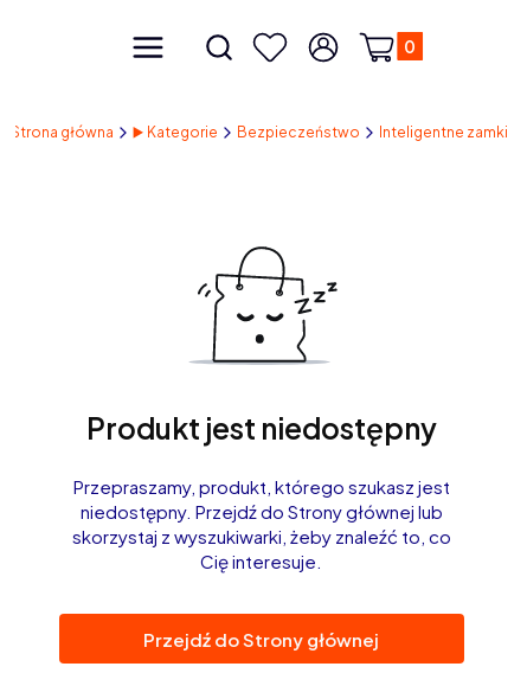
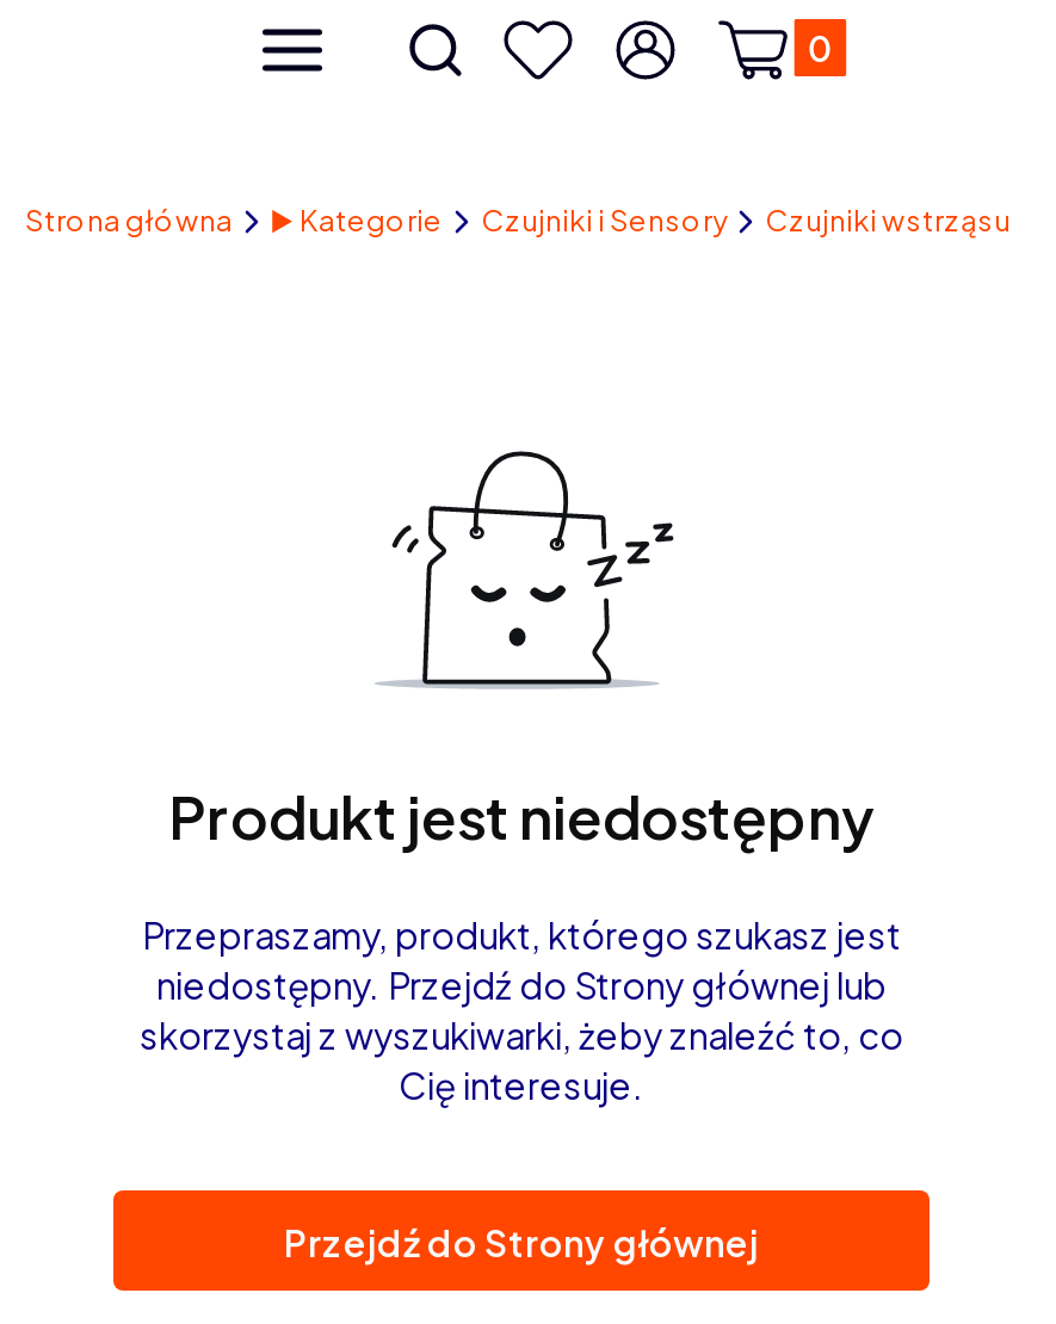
[237,123,508,141] Bezpieczeństwo | Inteligentne zamki -> [481,202,1011,238] Czujniki i Sensory | Czujniki wstrząsu

